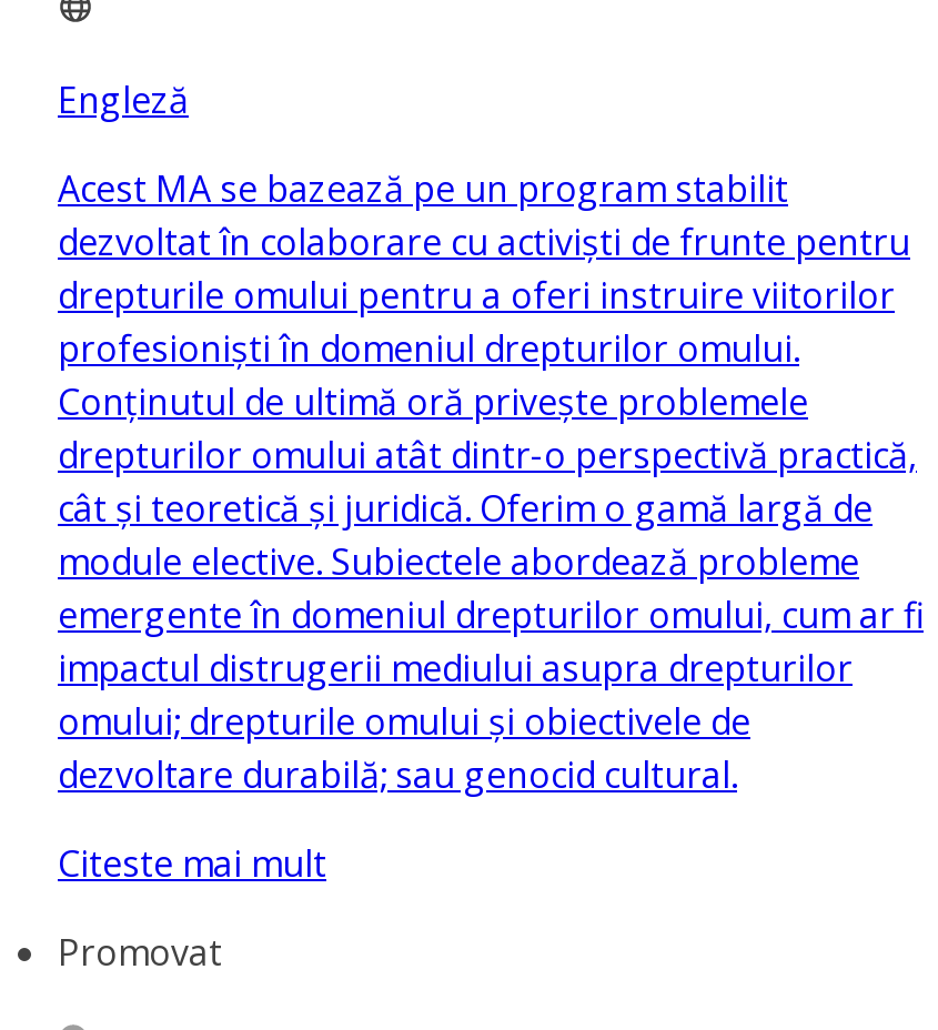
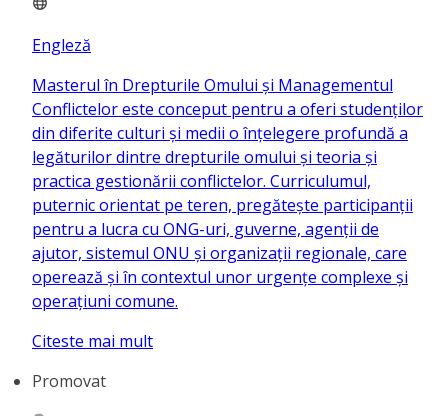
[58,165,924,800] Acest MA se bazează pe un program stabilit | dezvoltat în colaborare cu activiști de frunte pentru | drepturile omului pentru a oferi instruire viitorilor | profesioniști în domeniul drepturilor omului. | Conținutul de ultimă oră privește problemele | drepturilor omului atât dintr-o perspectivă practică, | cât și teoretică și juridică. Oferim o gamă largă de | module elective. Subiectele abordează probleme | emergente în domeniul drepturilor omului, cum ar fi | impactul distrugerii mediului asupra drepturilor | omului; drepturile omului și obiectivele de | dezvoltare durabilă; sau genocid cultural. -> [32,74,423,312] Masterul în Drepturile Omului și Managementul | Conflictelor este conceput pentru a oferi studenților | din diferite culturi și medii o înțelegere profundă a | legăturilor dintre drepturile omului și teoria și | practica gestionării conflictelor. Curriculumul, | puternic orientat pe teren, pregătește participanții | pentru a lucra cu ONG-uri, guverne, agenții de | ajutor, sistemul ONU și organizații regionale, care | operează și în contextul unor urgențe complexe și | operațiuni comune.

